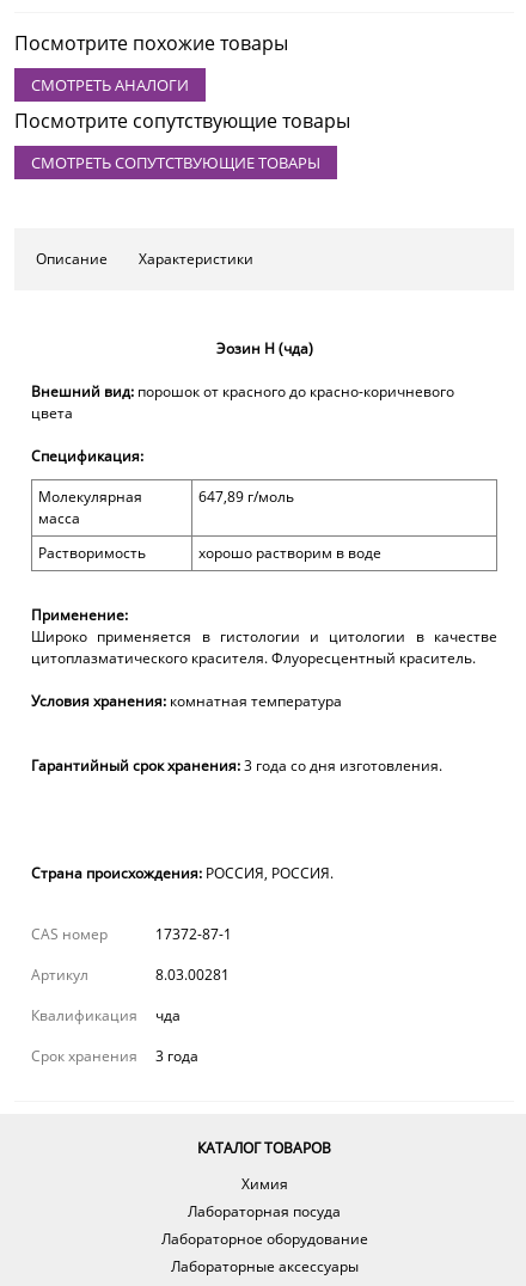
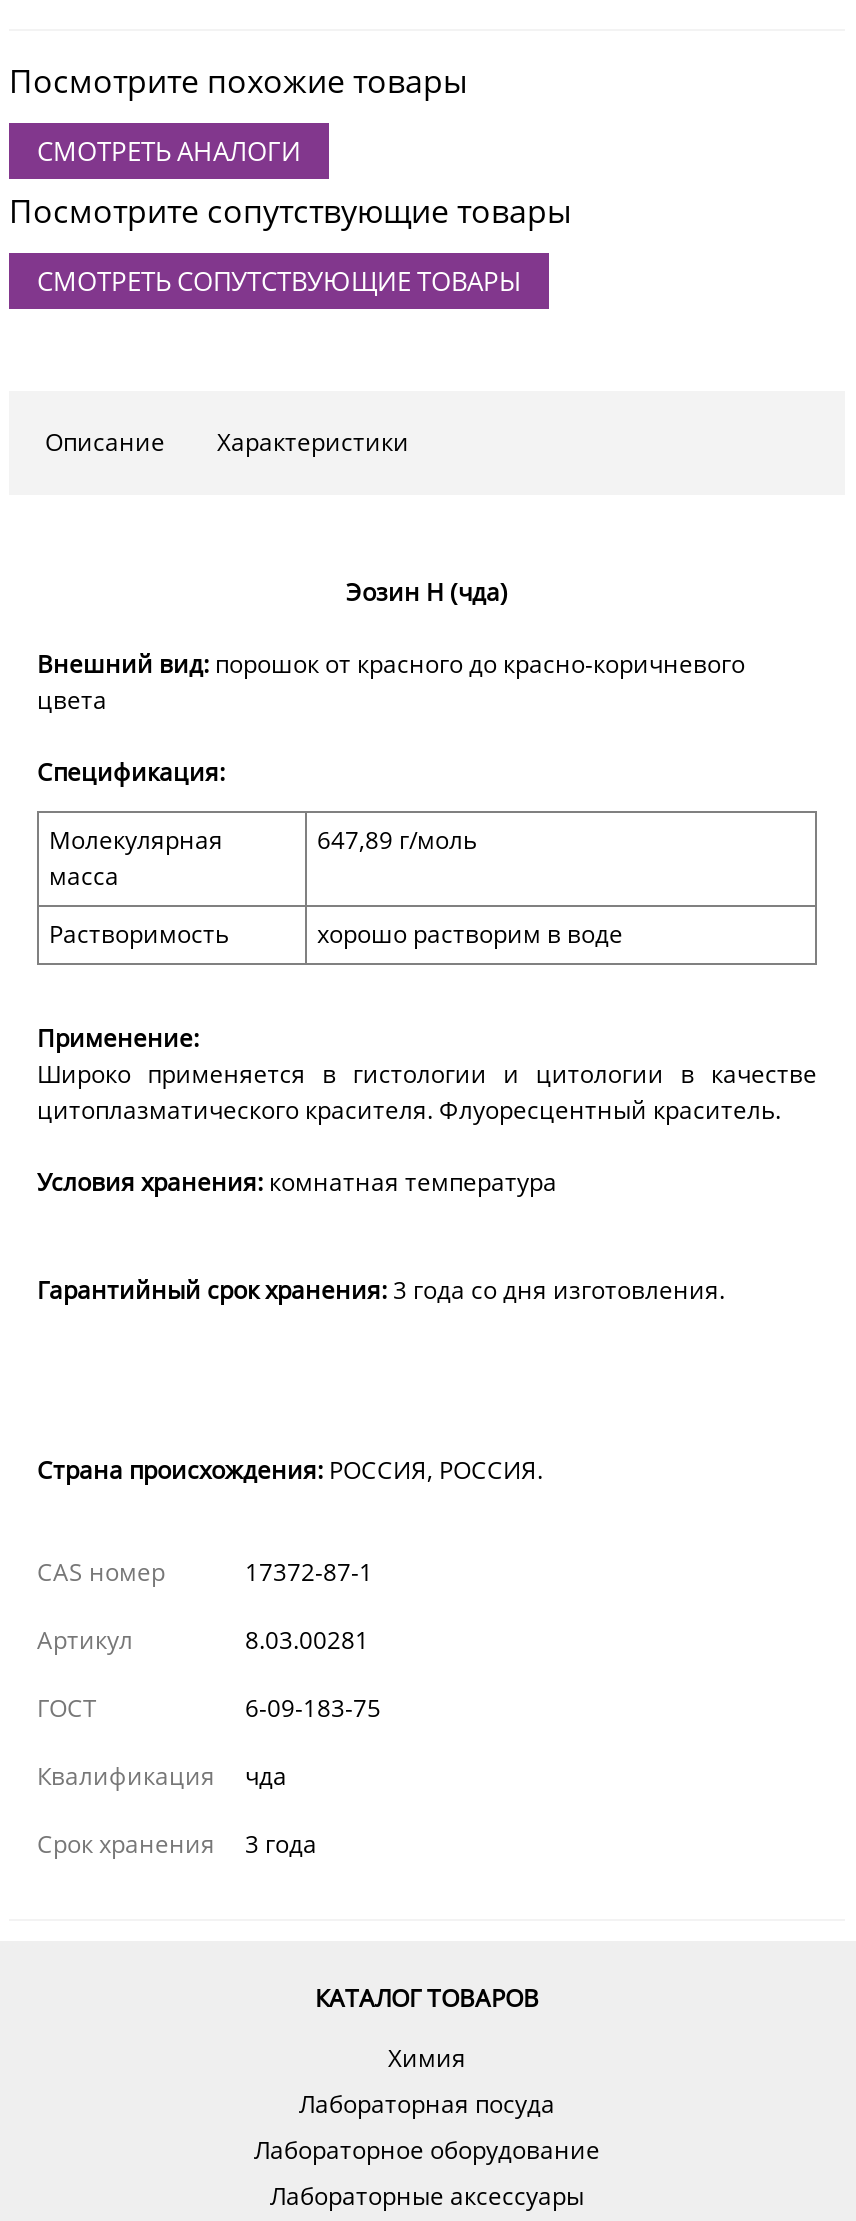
none -> [37,1690,381,1724] ГОСТ | 6-09-183-75

